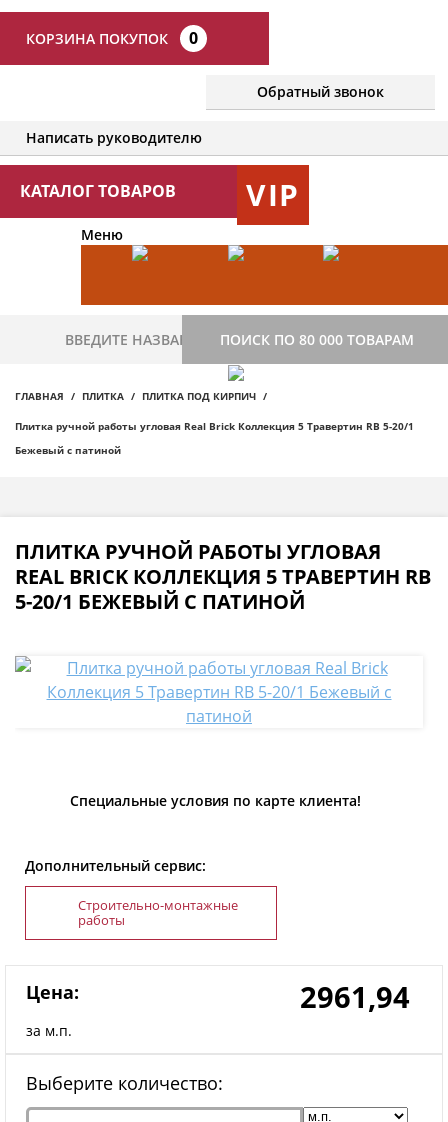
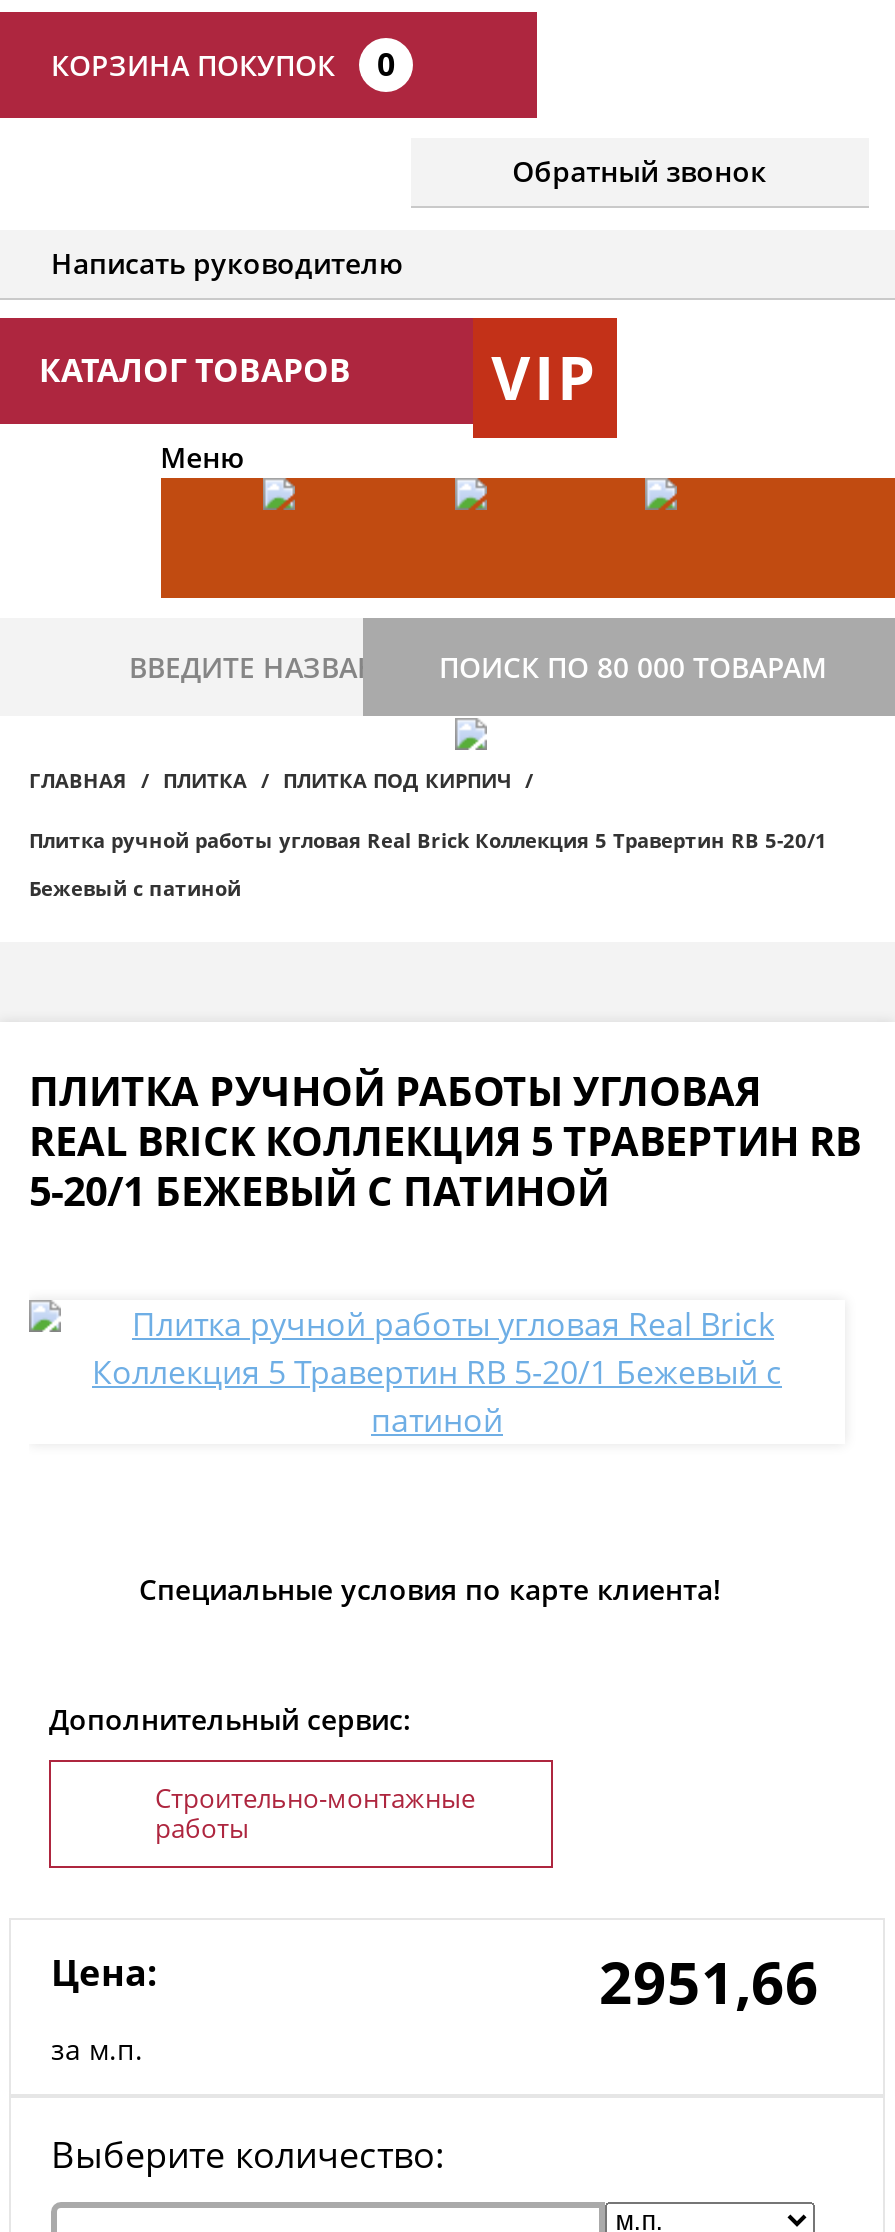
[300,977,410,1016] 2961,94 -> [599,1942,819,2020] 2951,66

